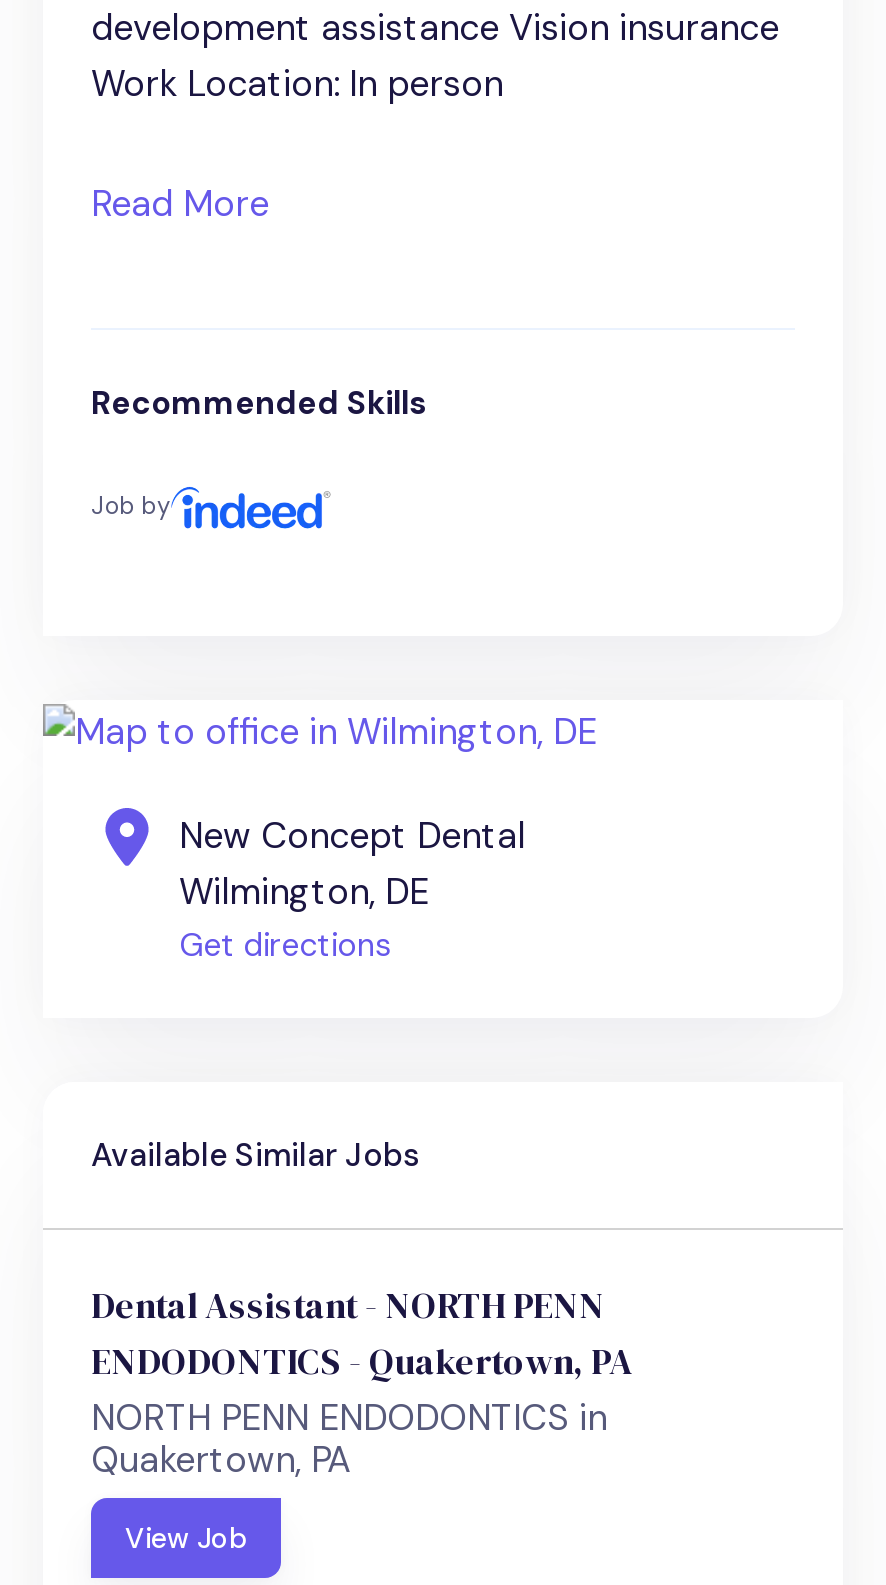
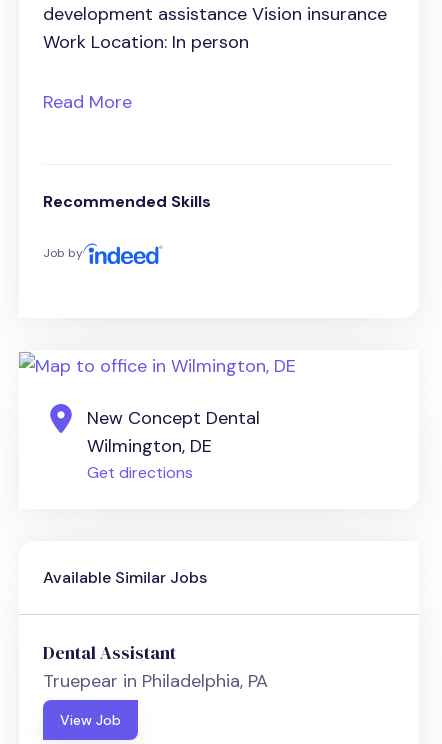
[91,1280,633,1484] Dental Assistant - NORTH PENN | ENDODONTICS - Quakertown, PA | NORTH PENN ENDODONTICS in | Quakertown, PA -> [43,640,268,693] Dental Assistant | Truepear in Philadelphia, PA

